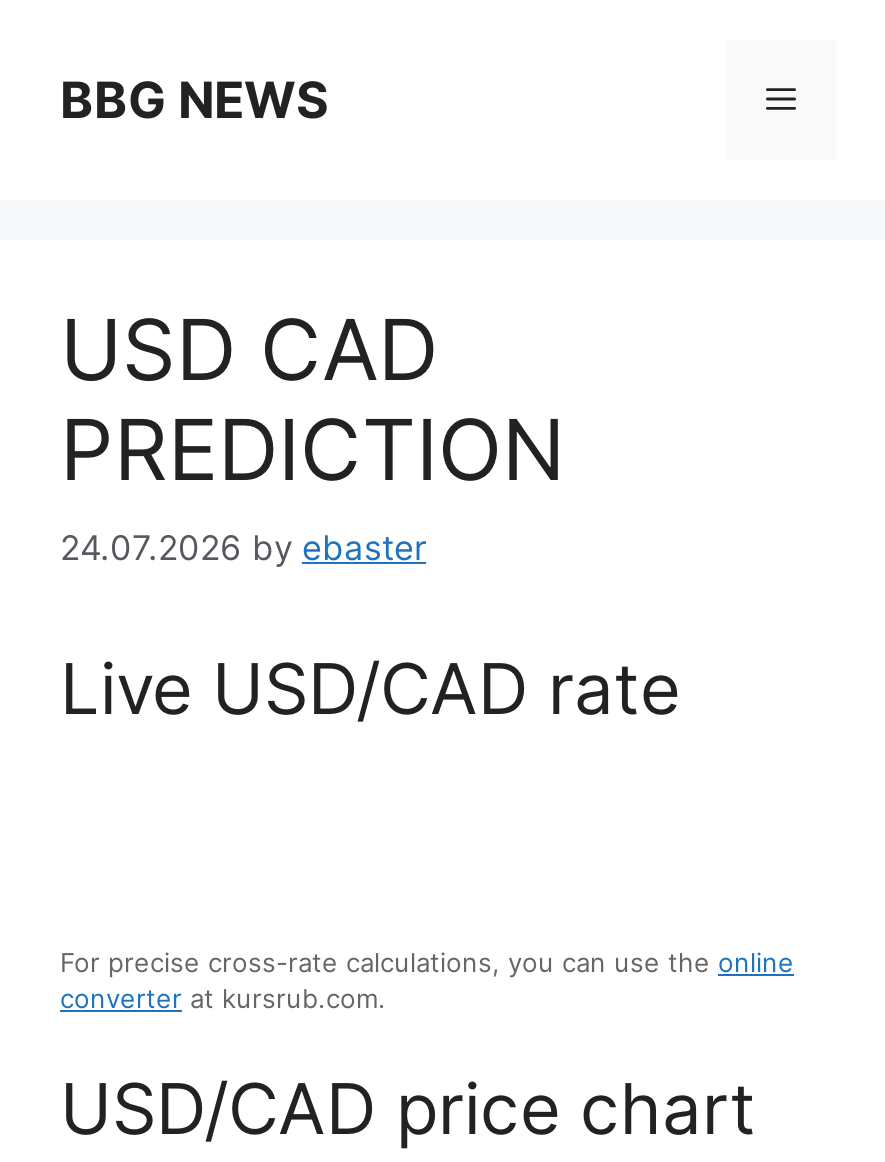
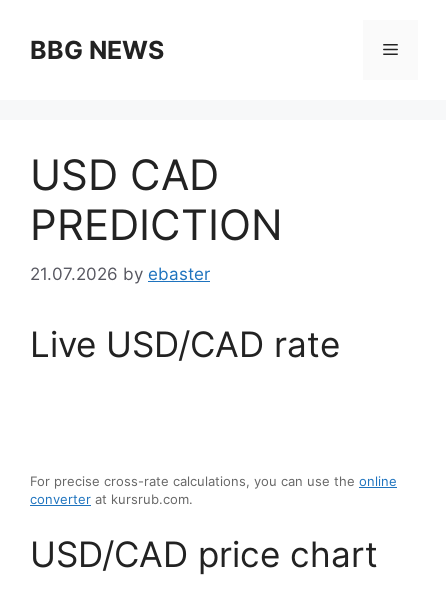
[60,527,426,567] 24.07.2026 by ebaster -> [30,263,210,283] 21.07.2026 by ebaster

